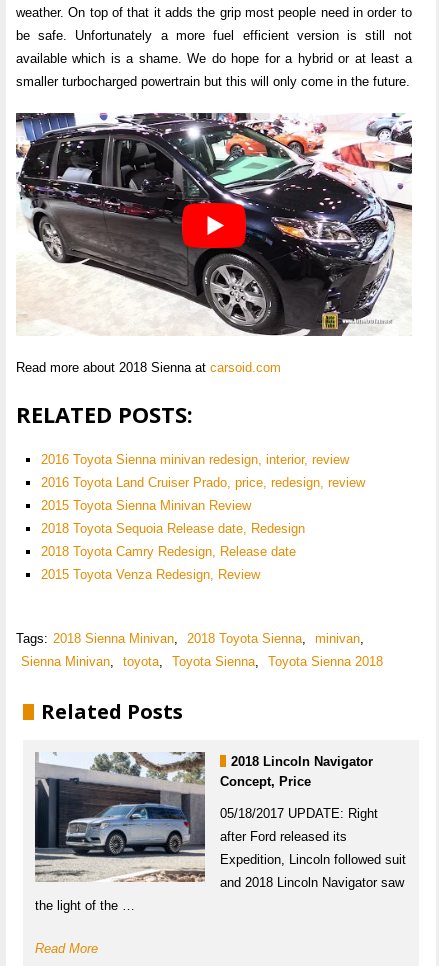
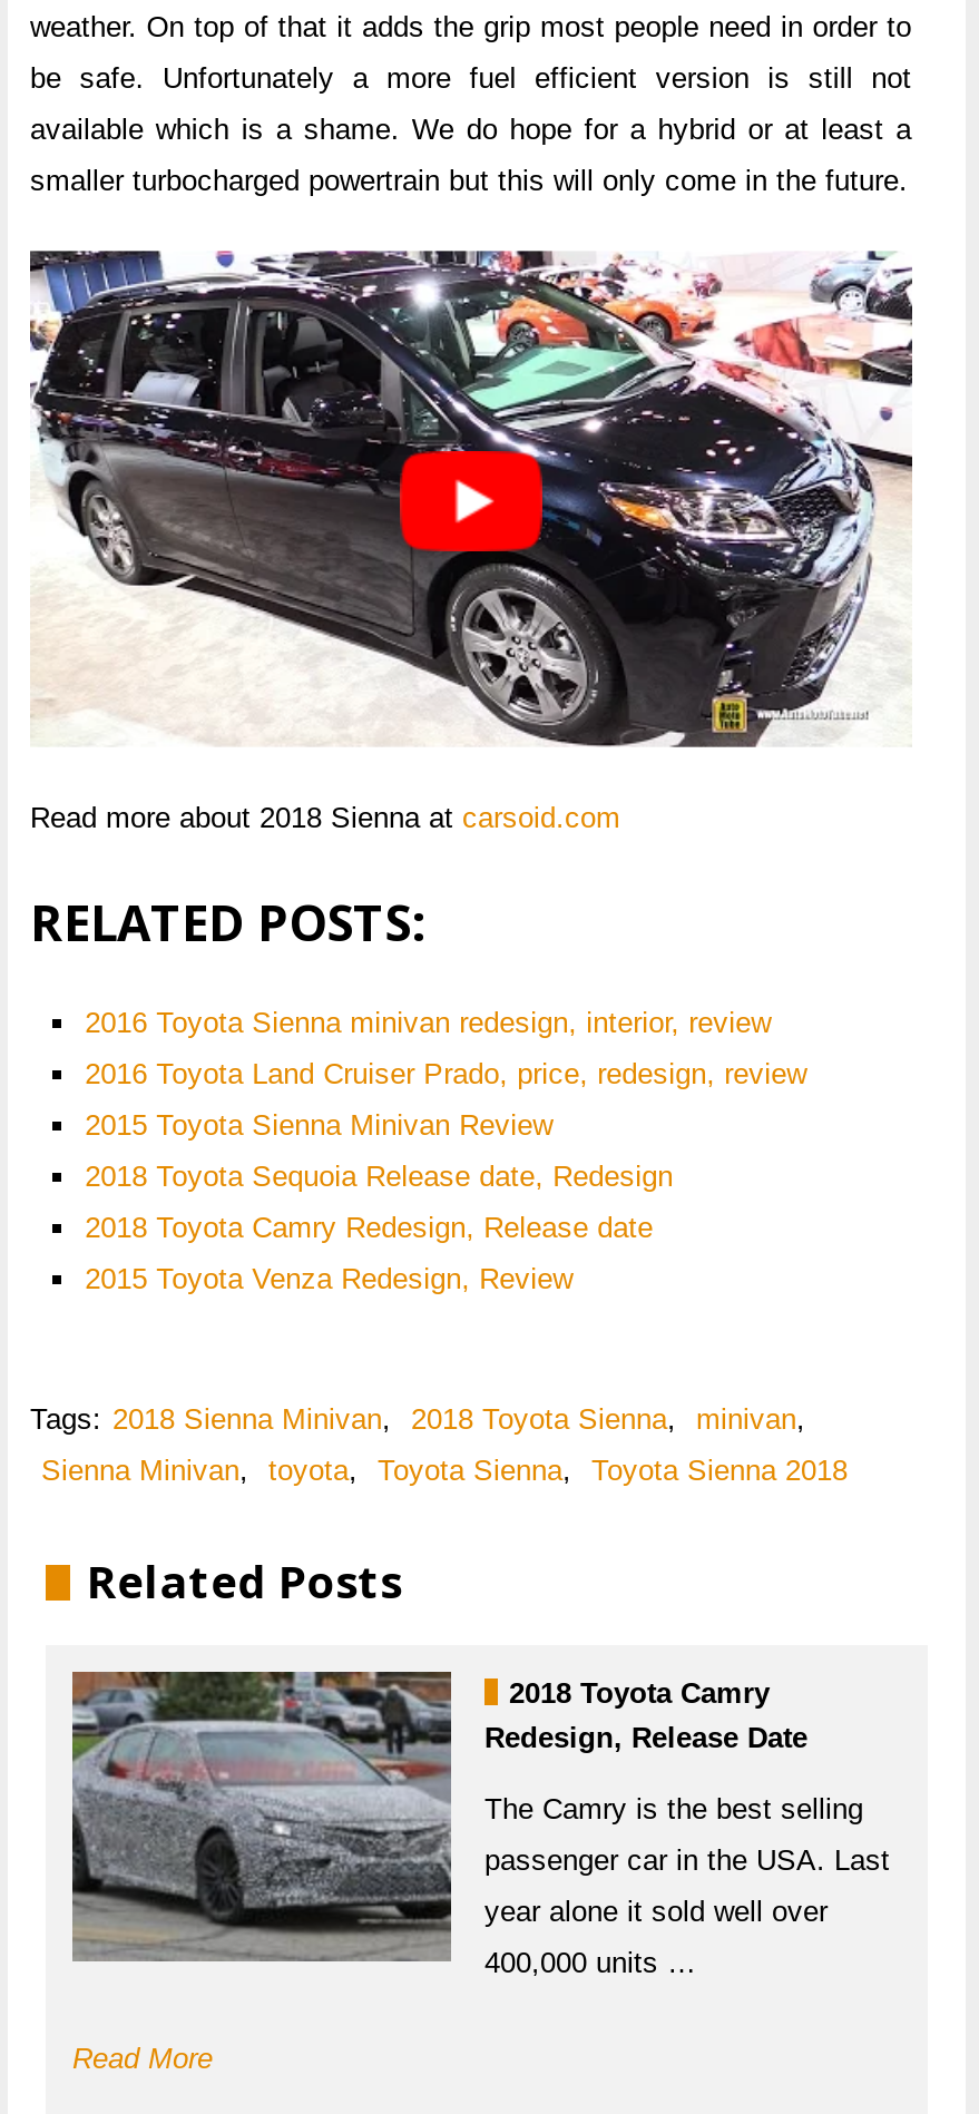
[35,752,406,913] [image] | 2018 Lincoln Navigator | Concept, Price | 05/18/2017 UPDATE: Right | after Ford released its | Expedition, Lincoln followed suit | and 2018 Lincoln Navigator saw | the light of the … -> [72,1668,890,1980] [image] | 2018 Toyota Camry | Redesign, Release Date | The Camry is the best selling | passenger car in the USA. Last | year alone it sold well over | 400,000 units …

